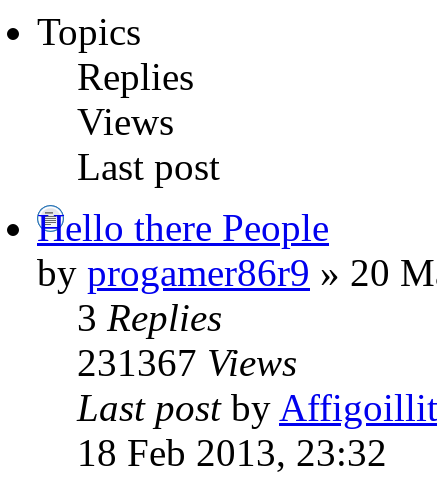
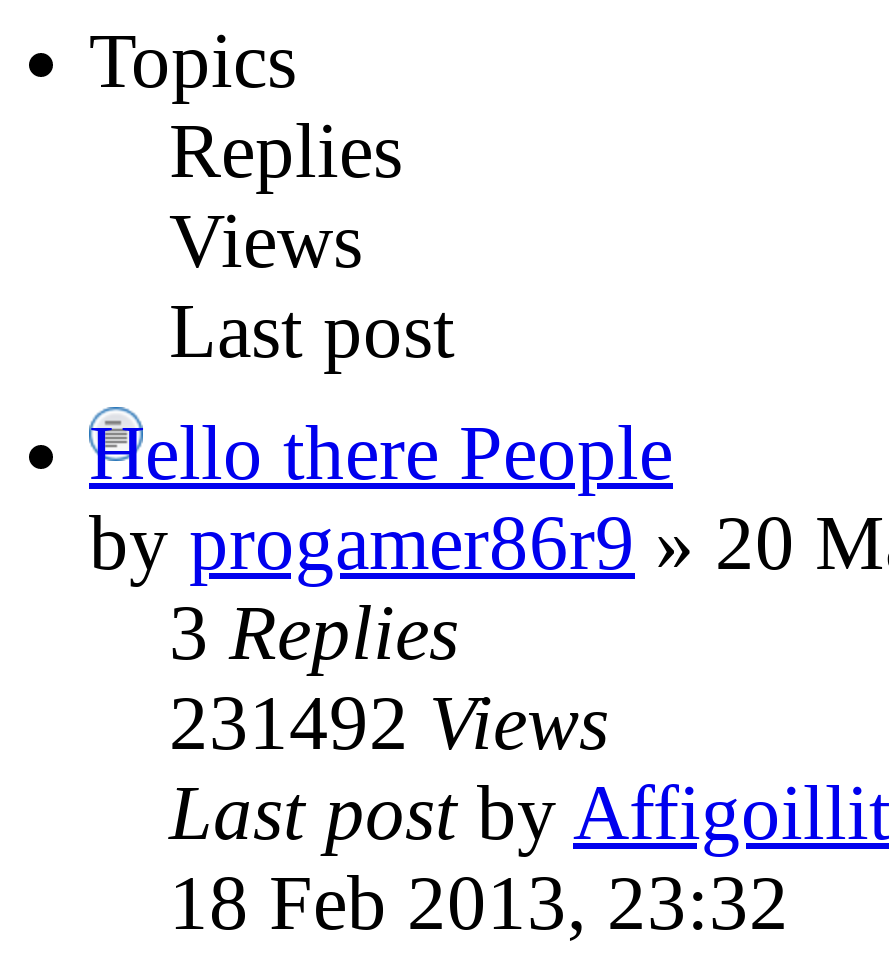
[77,341,297,384] 231367 Views -> [169,679,609,765] 231492 Views

